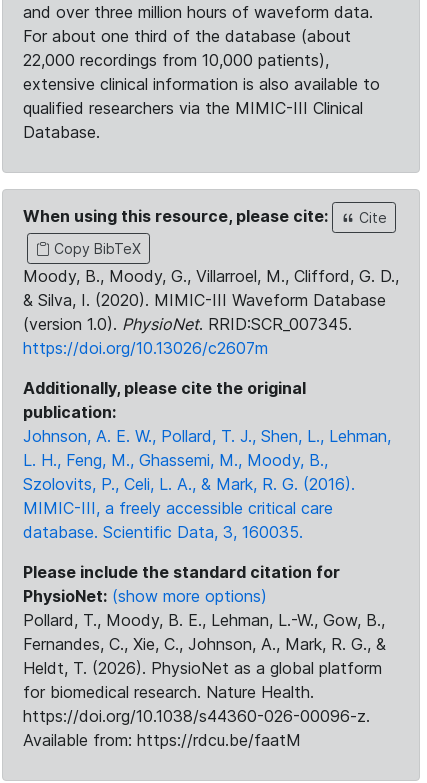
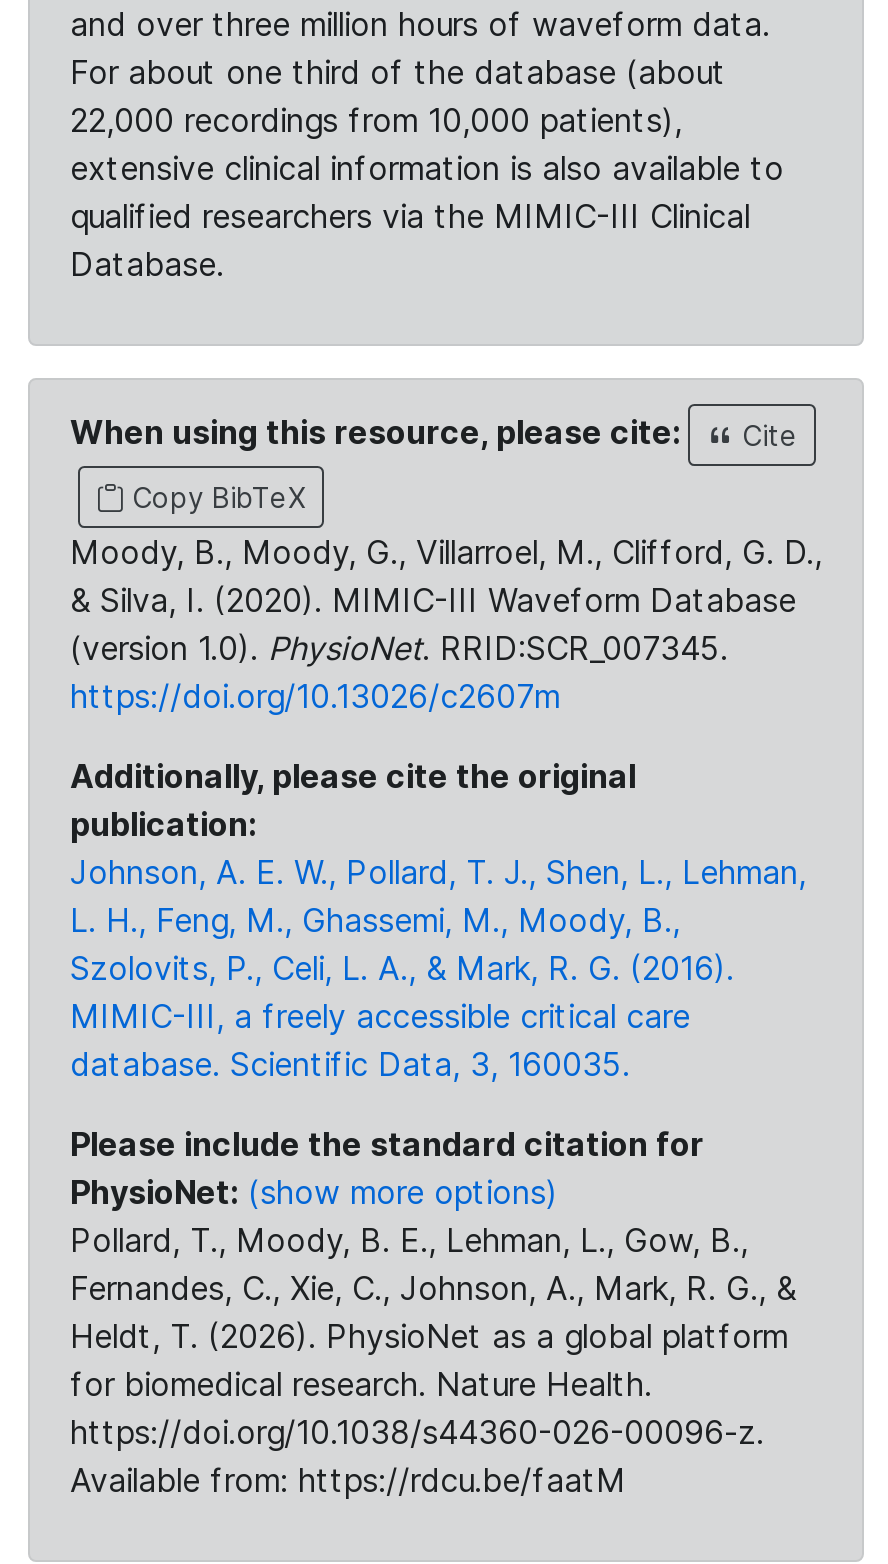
[23,610,385,630] Pollard, T., Moody, B. E., Lehman, L.-W., Gow, B., -> [70,1220,748,1260] Pollard, T., Moody, B. E., Lehman, L., Gow, B.,

